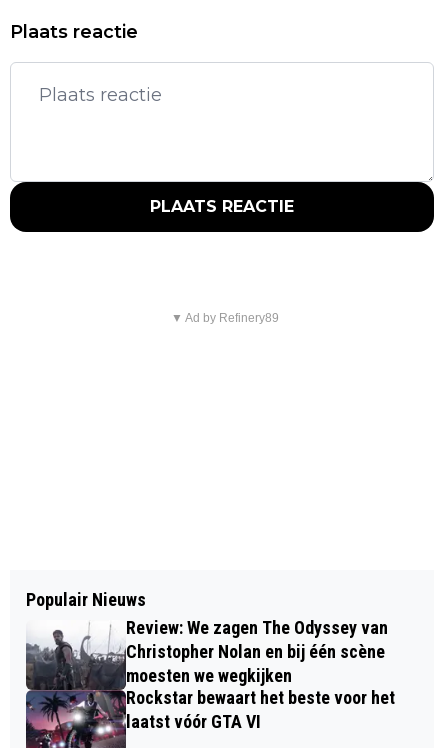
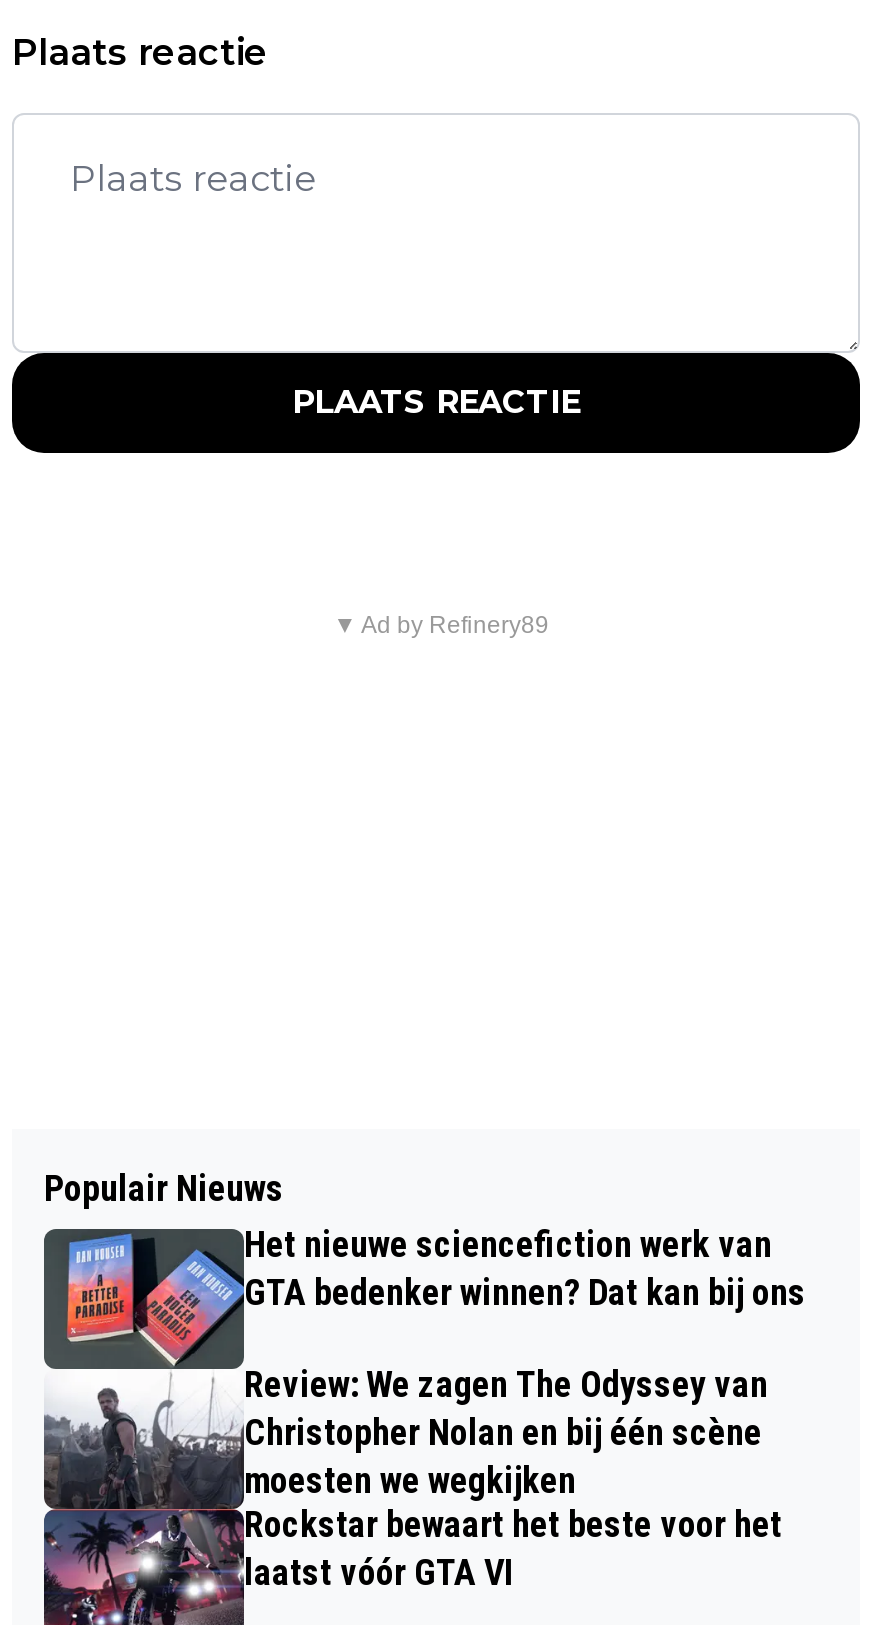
none -> [42,1223,806,1371] [image] | Het nieuwe sciencefiction werk van | GTA bedenker winnen? Dat kan bij ons

